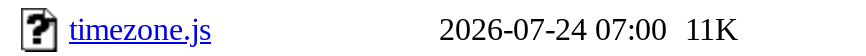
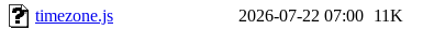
[439,13,739,47] 2026-07-24 07:00 11K -> [238,7,403,25] 2026-07-22 07:00 11K

